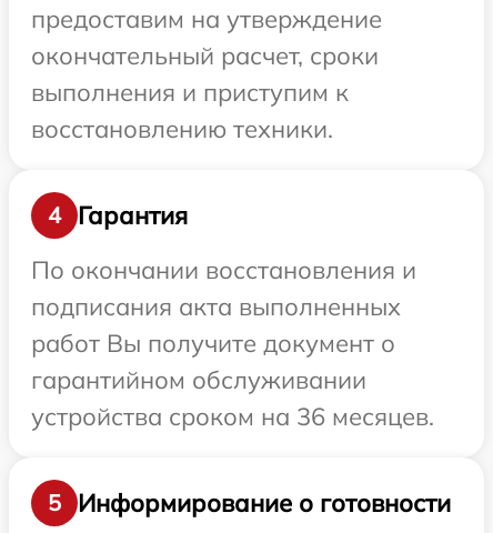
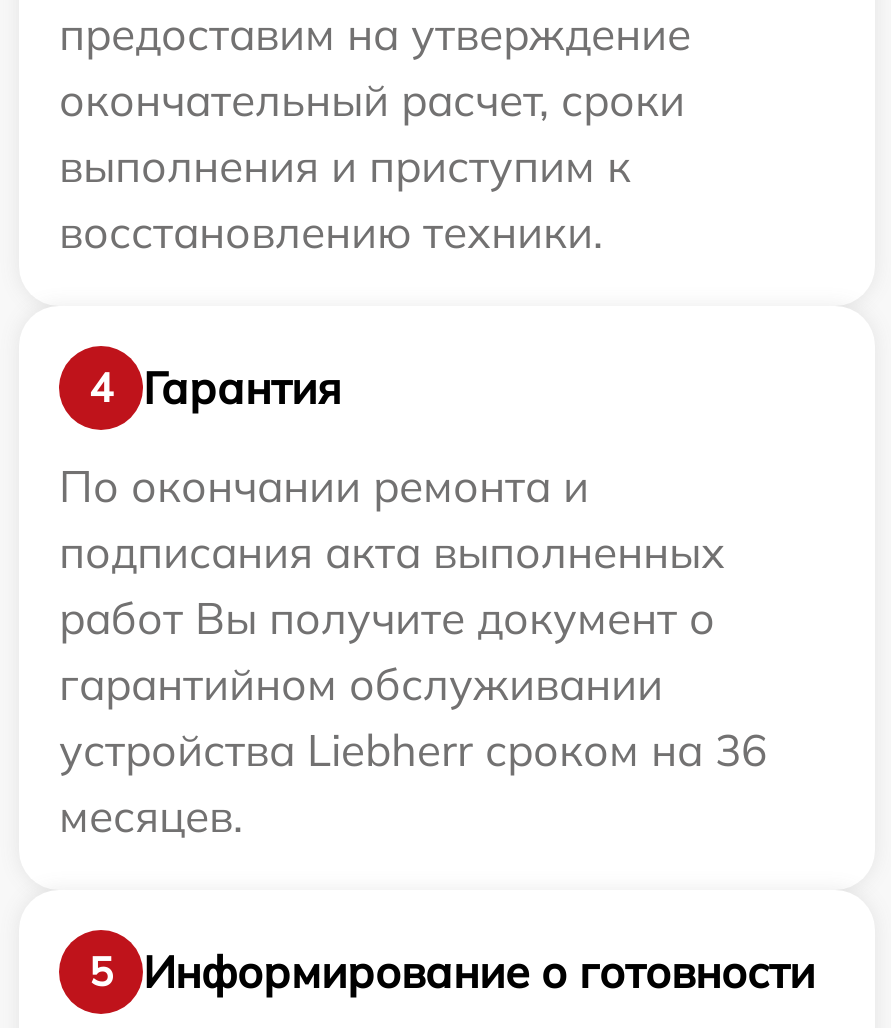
[31,254,416,285] По окончании восстановления и -> [59,458,589,514] По окончании ремонта и
[31,401,434,432] устройства сроком на 36 месяцев. -> [59,722,767,844] устройства Liebherr сроком на 36 | месяцев.

